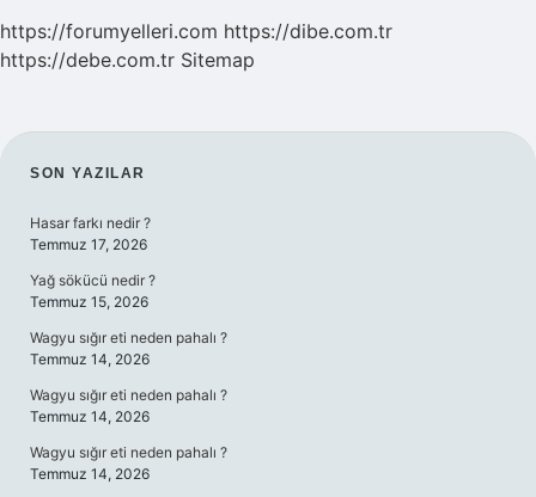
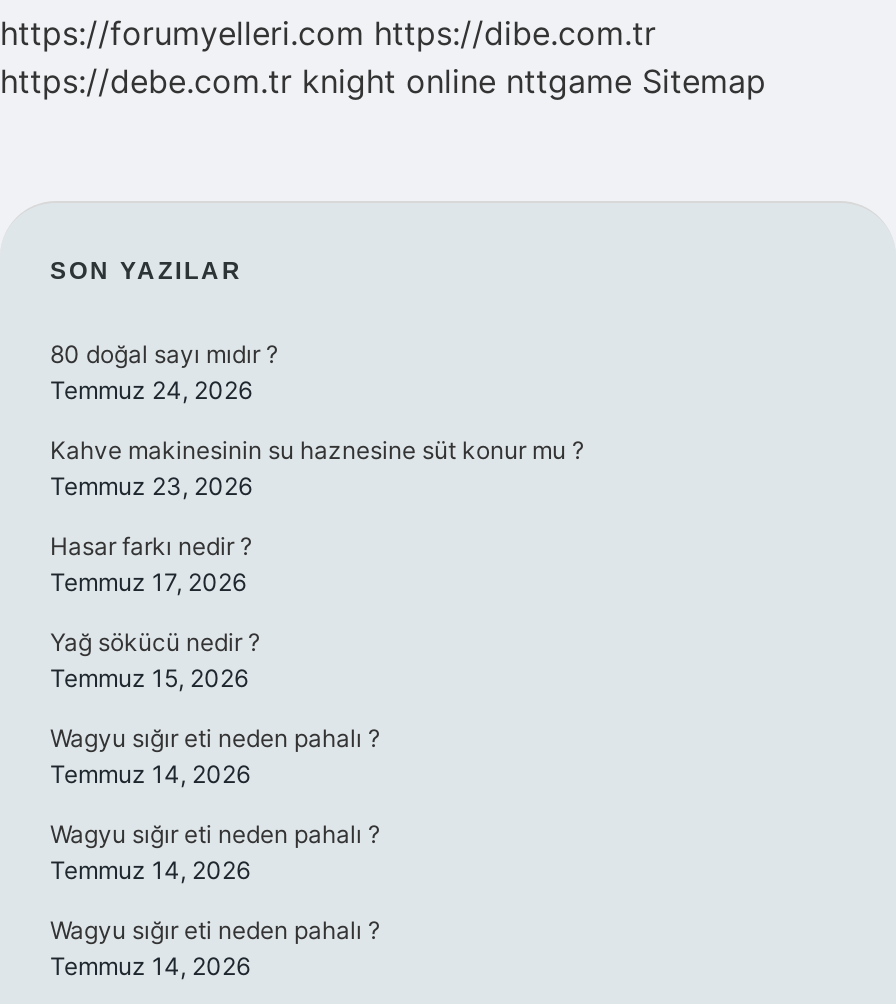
[0,48,255,72] https://debe.com.tr Sitemap -> [0,61,766,101] https://debe.com.tr knight online nttgame Sitemap
none -> [50,339,584,501] 80 doğal sayı mıdır ? | Temmuz 24, 2026 | Kahve makinesinin su haznesine süt konur mu ? | Temmuz 23, 2026

